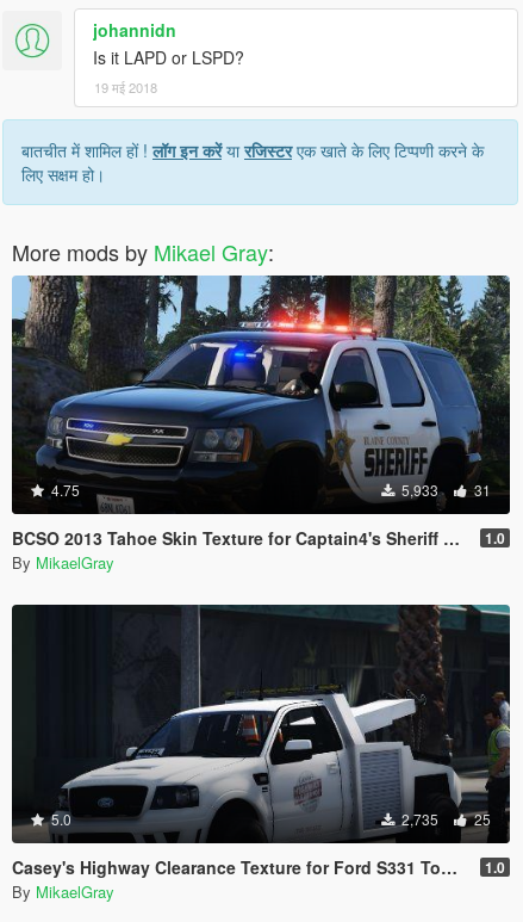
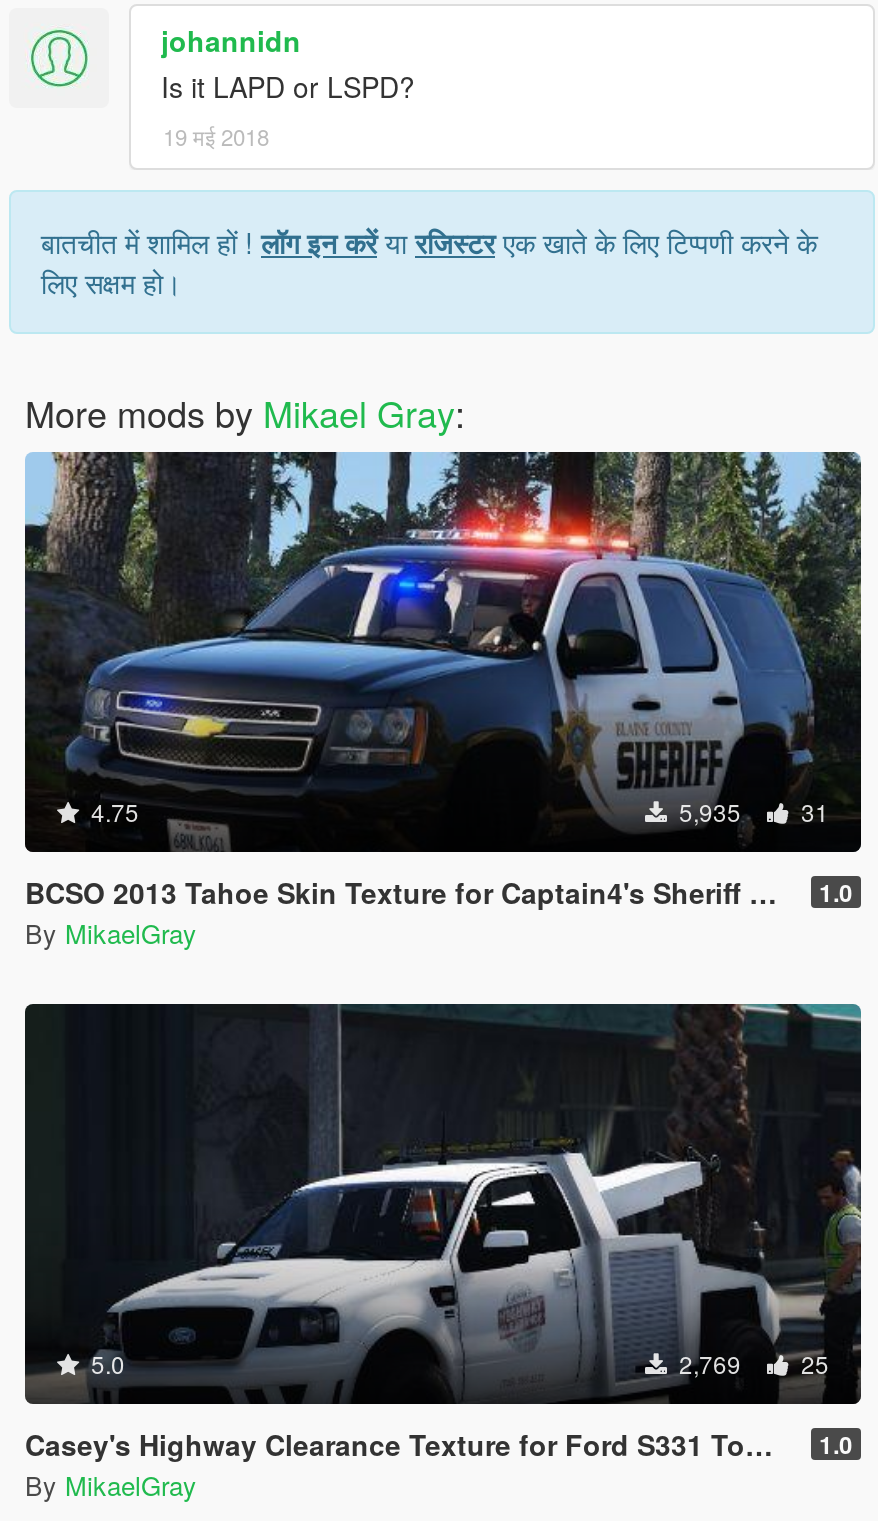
[398,480,491,500] 5,933 31 -> [673,794,829,828] 5,935 31
[398,809,491,829] 2,735 25 -> [673,1346,829,1380] 2,769 25

